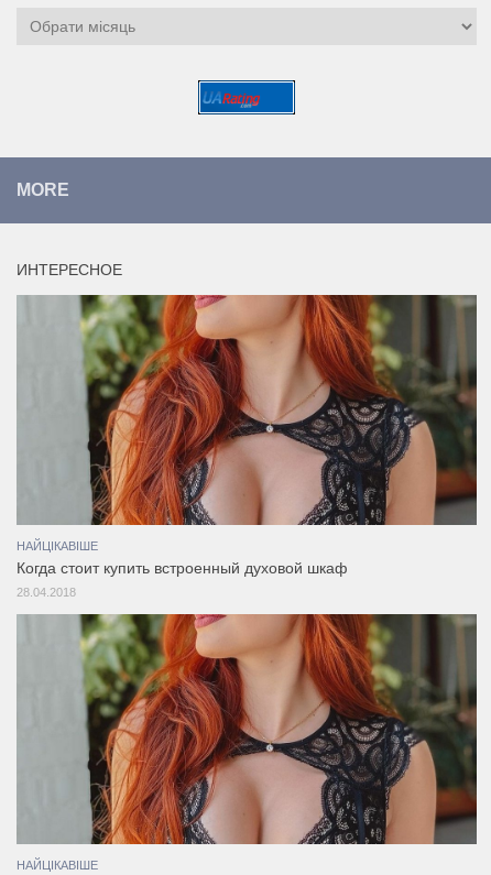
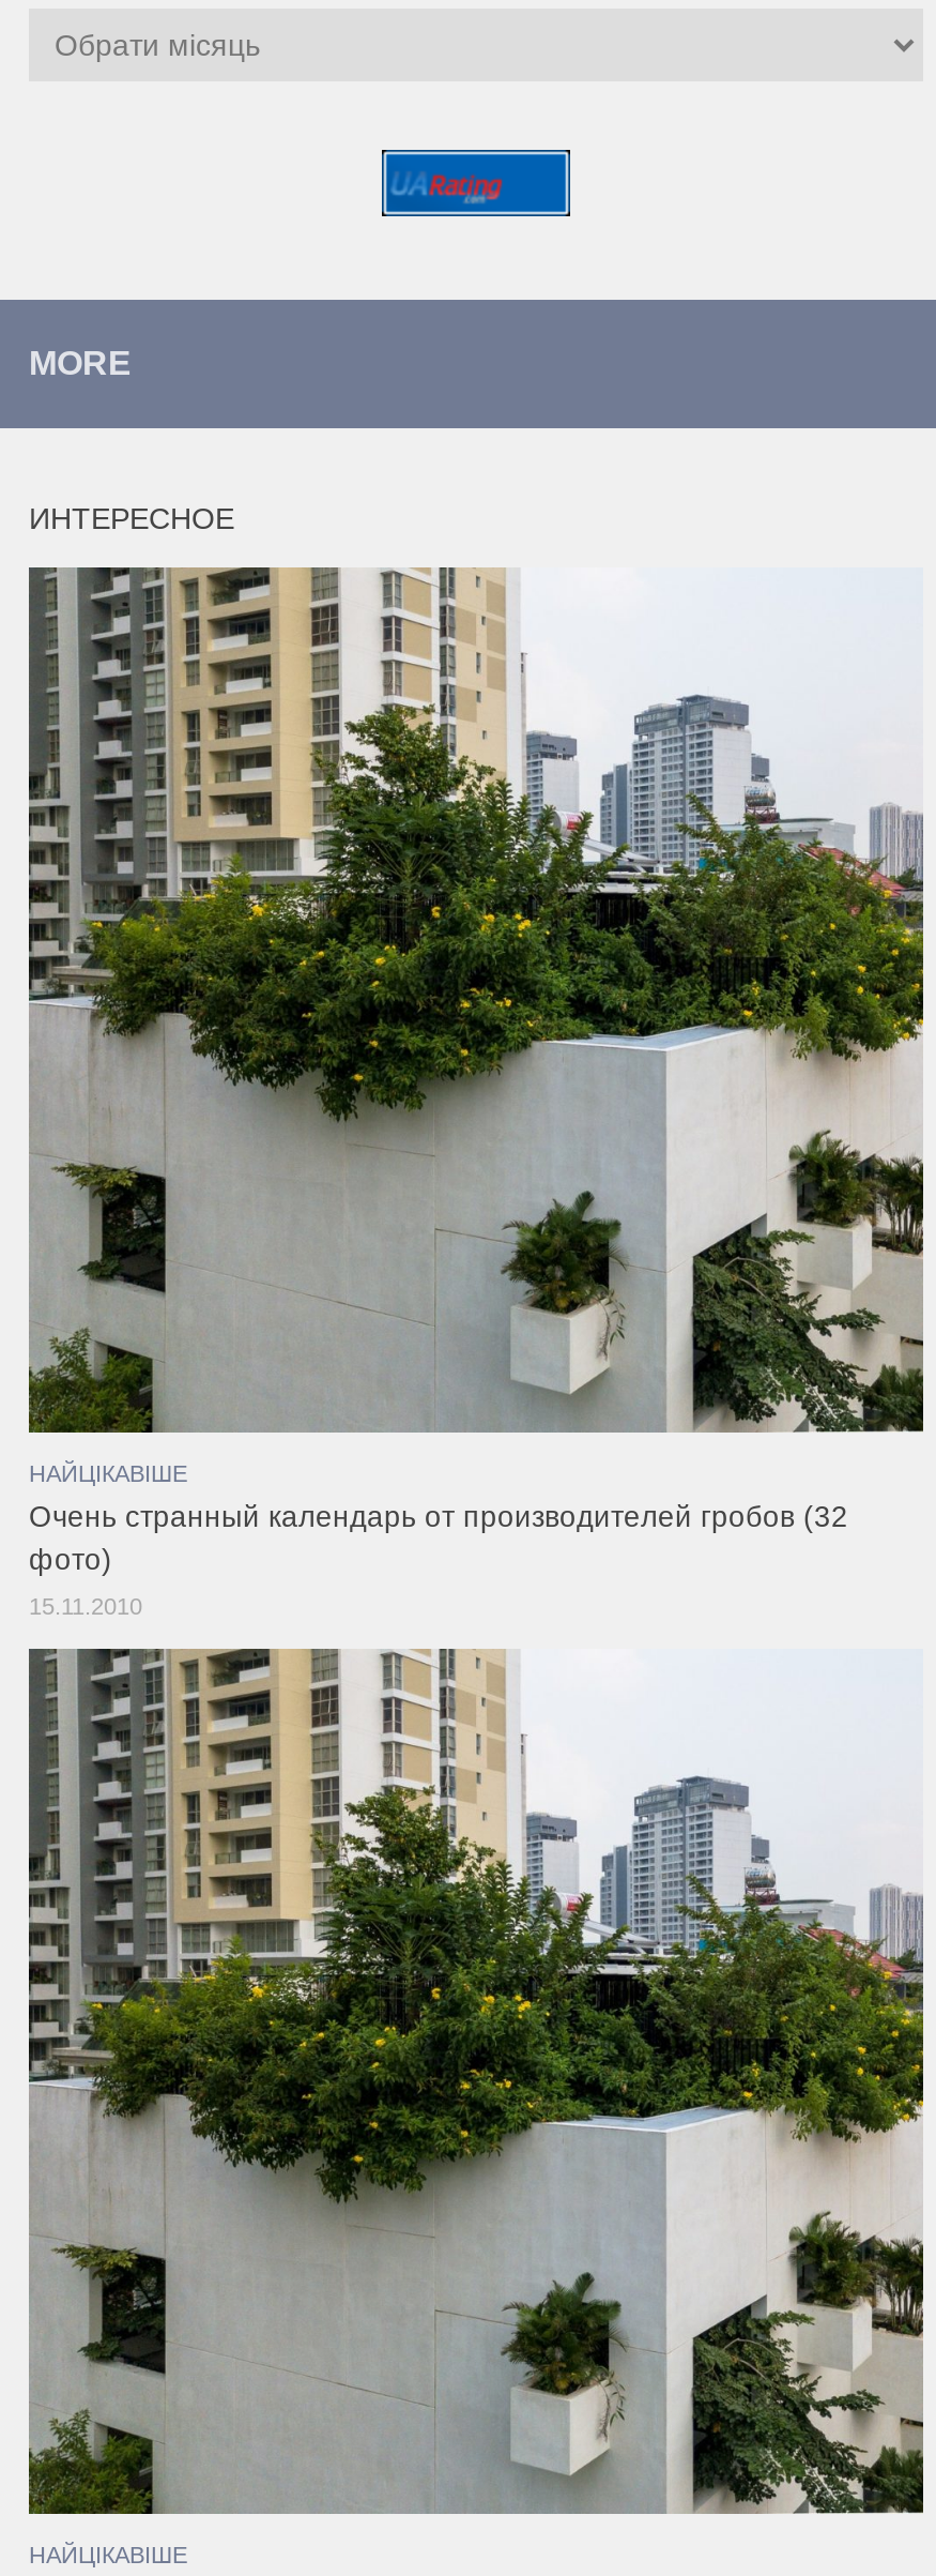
[17,294,478,576] [image] | Когда стоит купить встроенный духовой шкаф -> [29,566,925,1576] [image] | Очень странный календарь от производителей гробов (32 | фото)
[17,585,76,598] 28.04.2018 -> [29,1594,142,1619] 15.11.2010
[18,613,478,845] [image] -> [27,1607,925,2515] [image]

